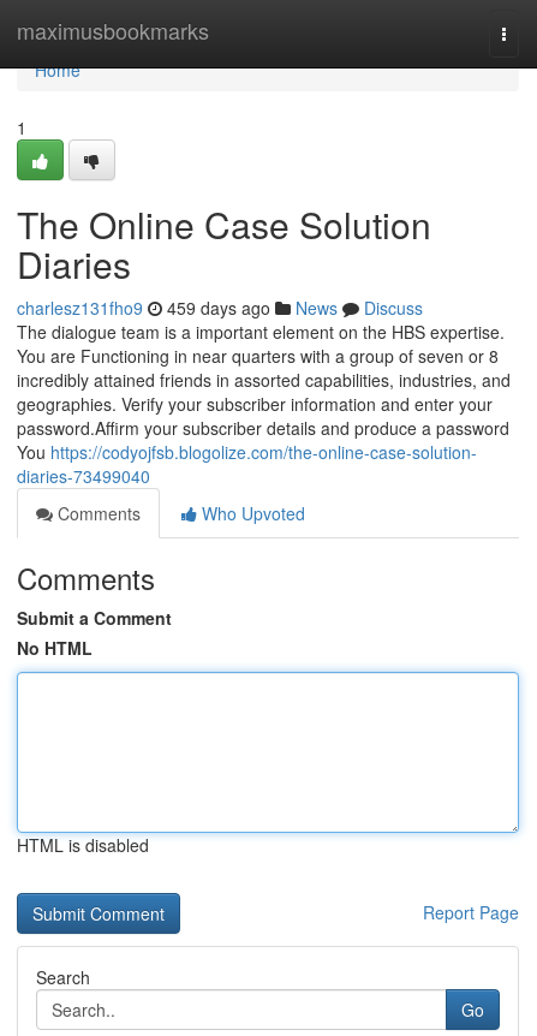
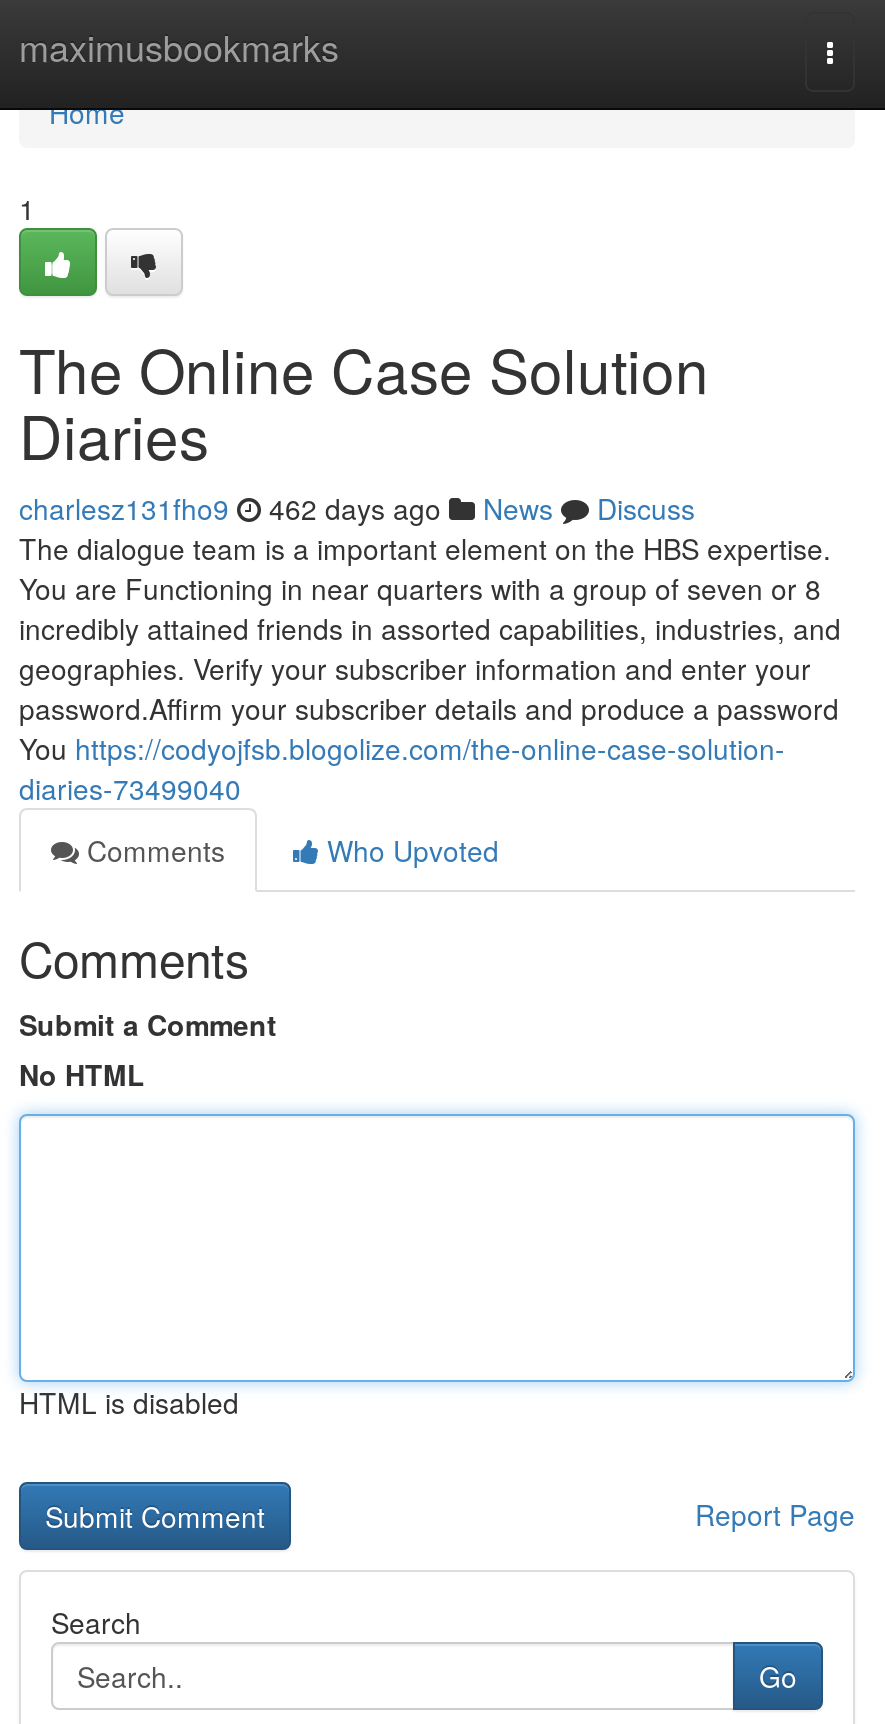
[17,296,423,320] charlesz131fho9 459 days ago News Discuss -> [19,488,695,528] charlesz131fho9 462 days ago News Discuss

